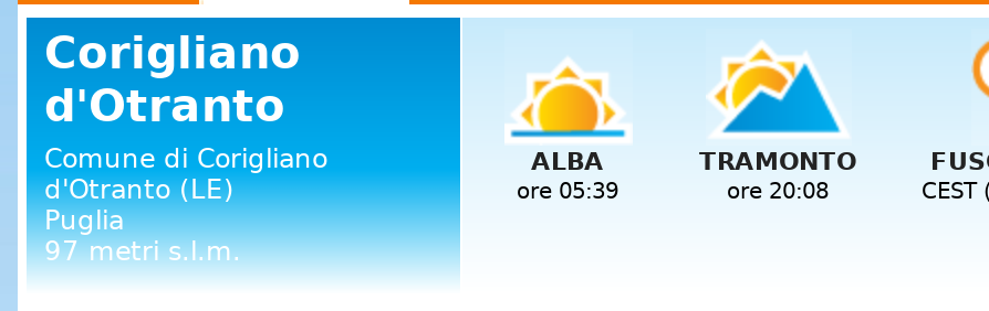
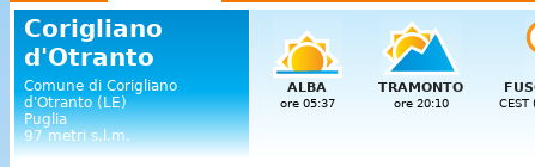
[517,179,618,203] ore 05:39 -> [279,97,335,110] ore 05:37
[727,179,829,203] ore 20:08 -> [393,97,448,110] ore 20:10

